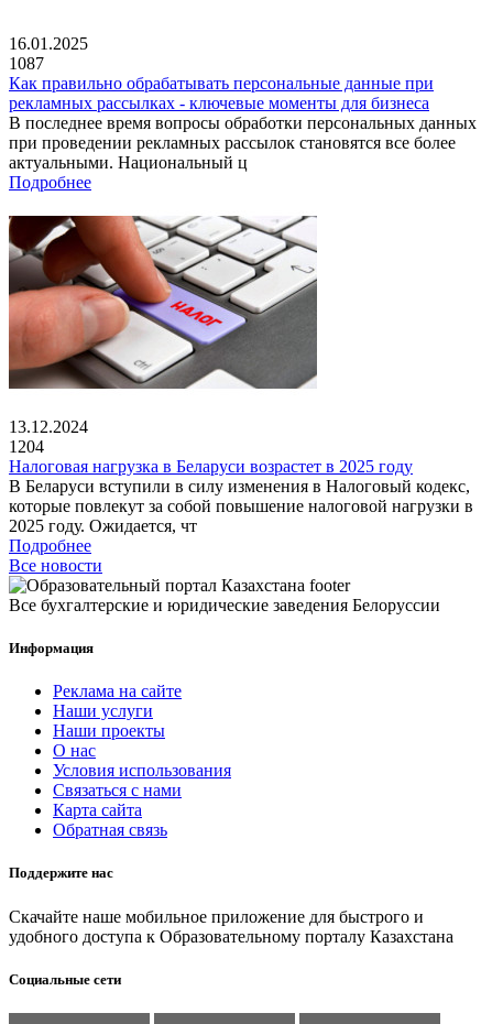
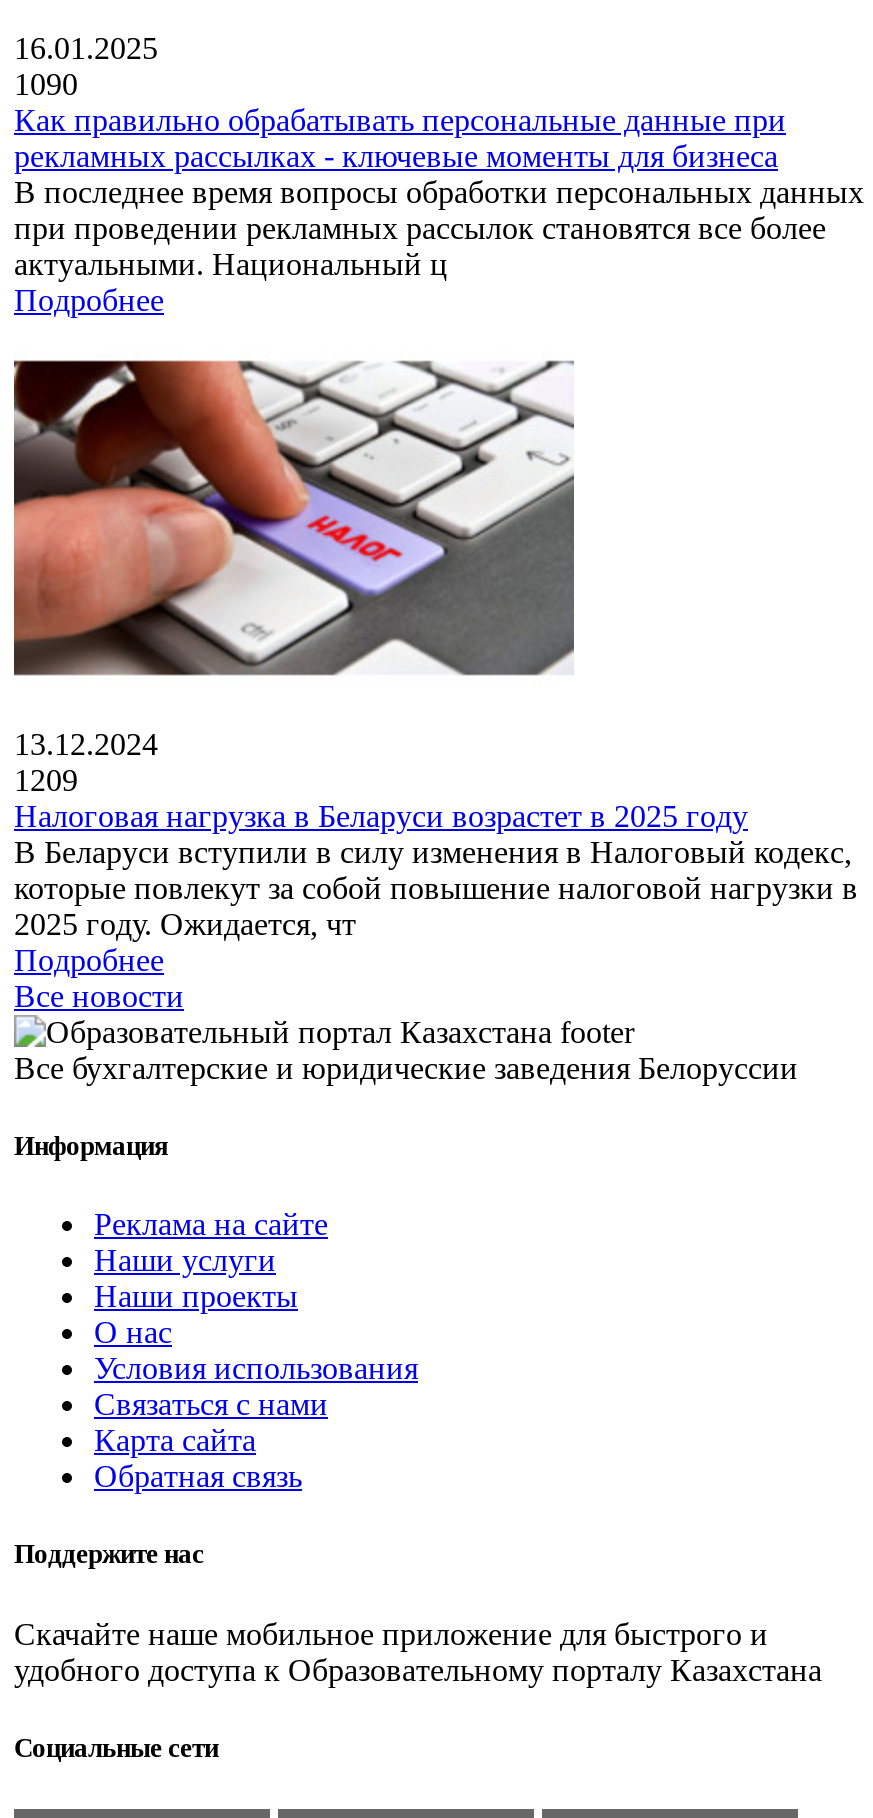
[9,54,44,73] 1087 -> [14,67,78,101] 1090
[9,437,44,456] 1204 -> [14,763,78,797] 1209

